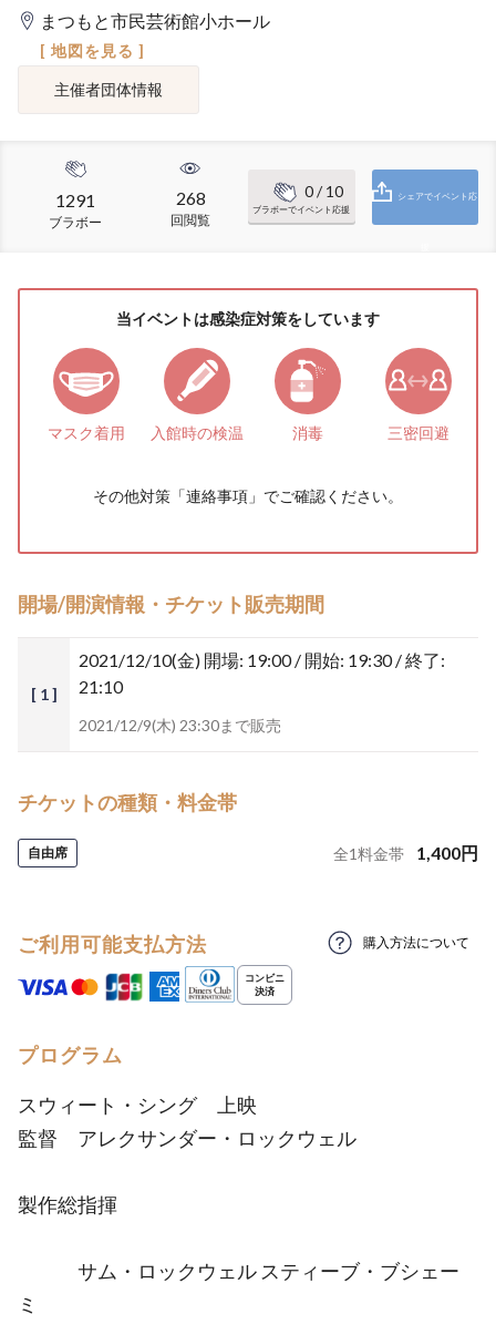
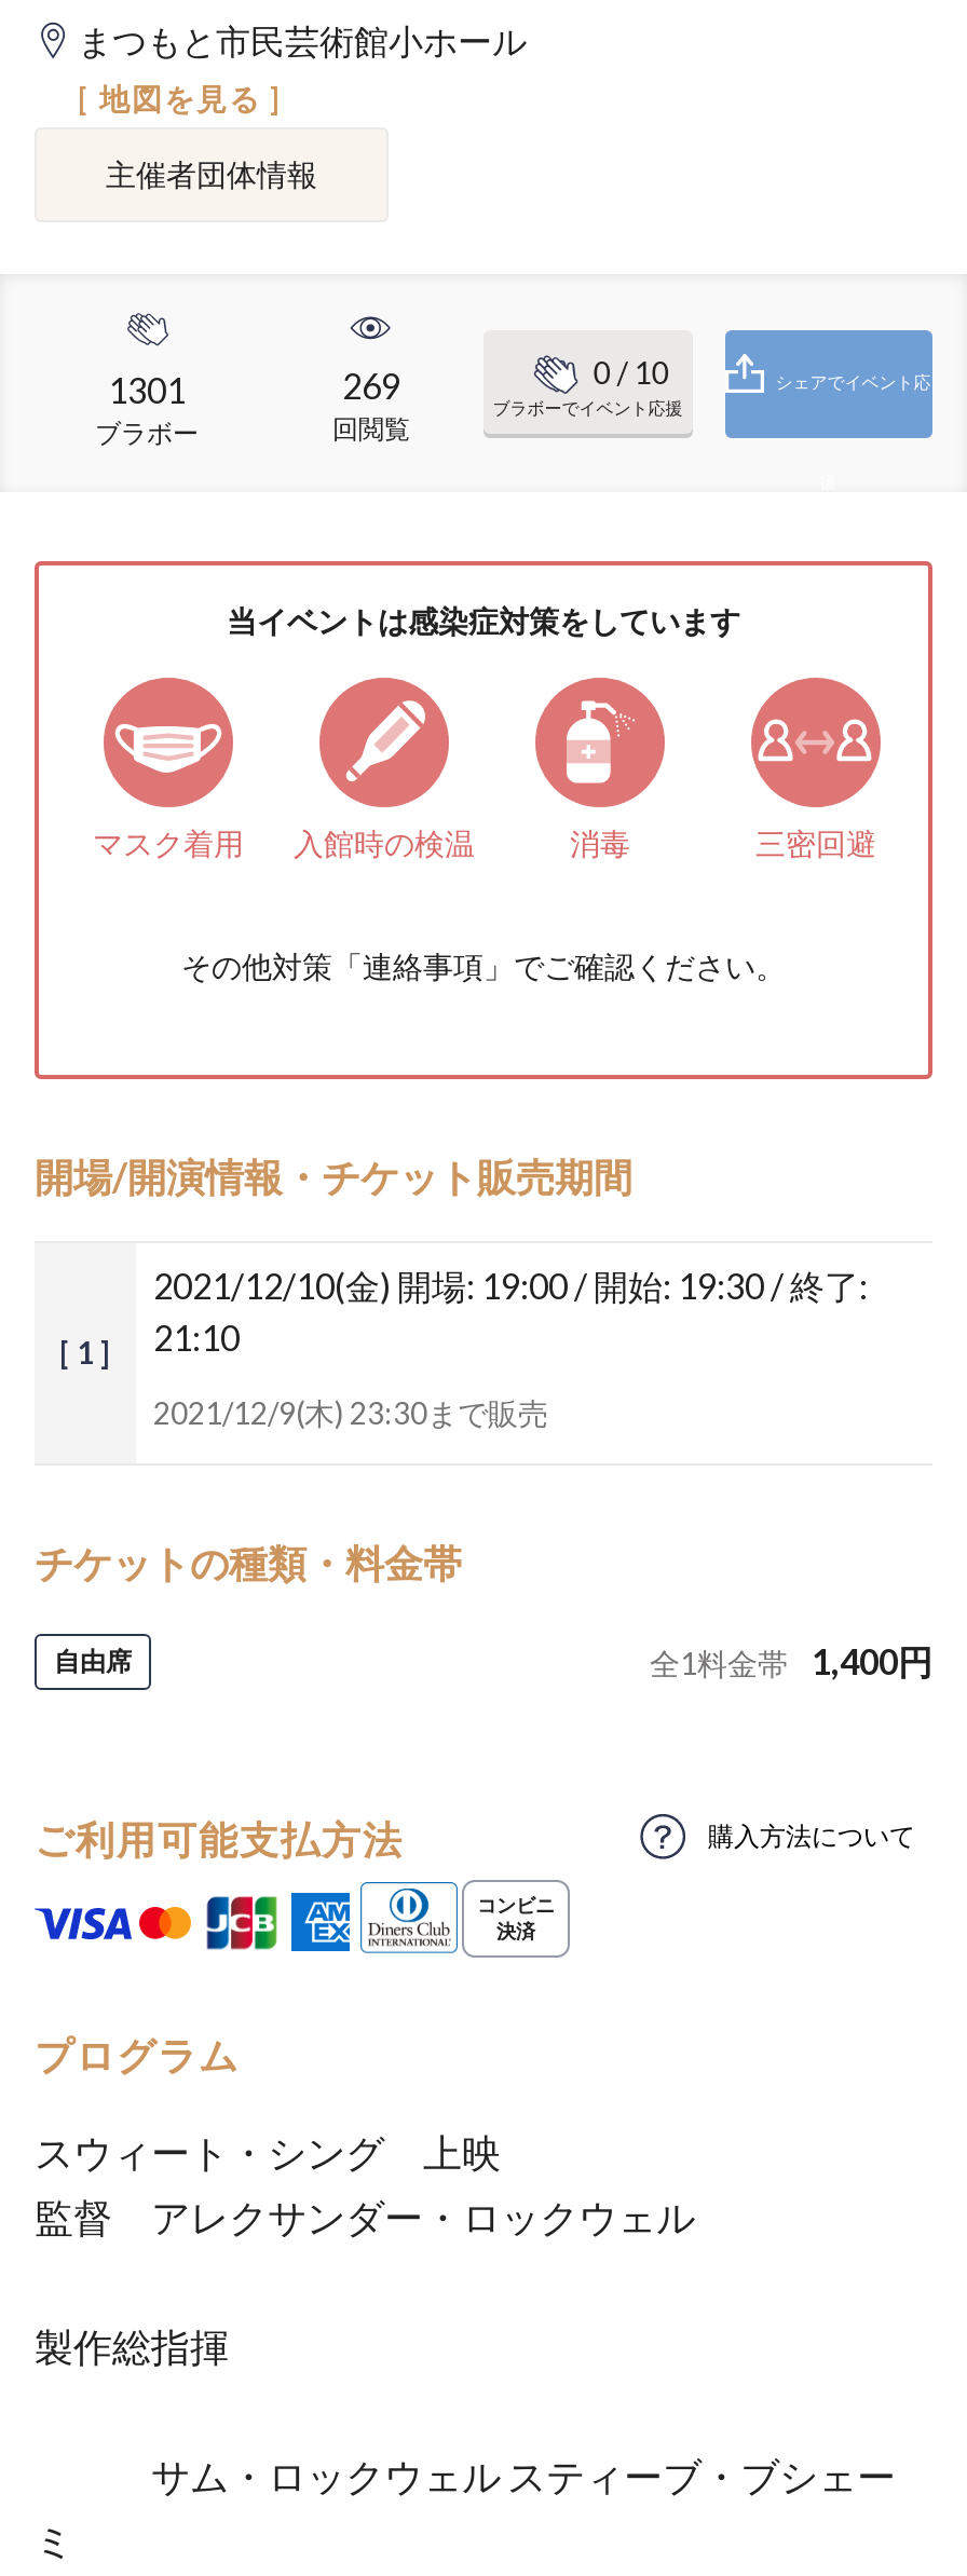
[55,189,95,210] 1291 -> [108,368,186,409] 1301
[175,187,205,208] 268 -> [342,365,400,406] 269

